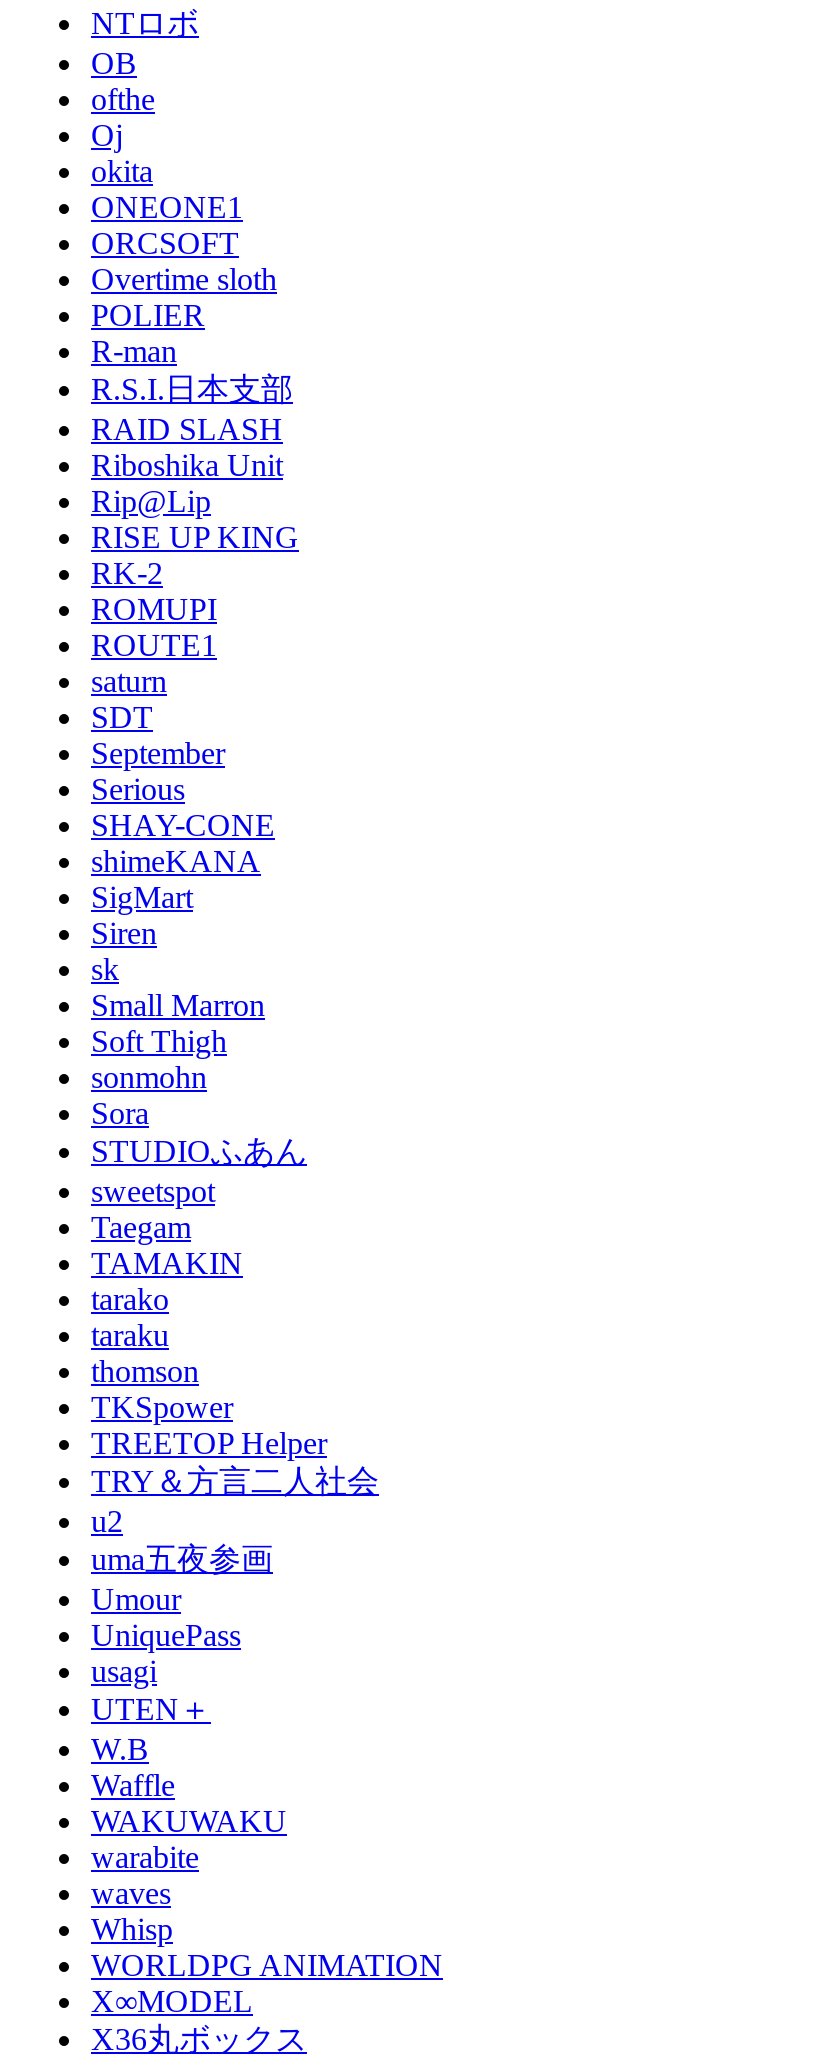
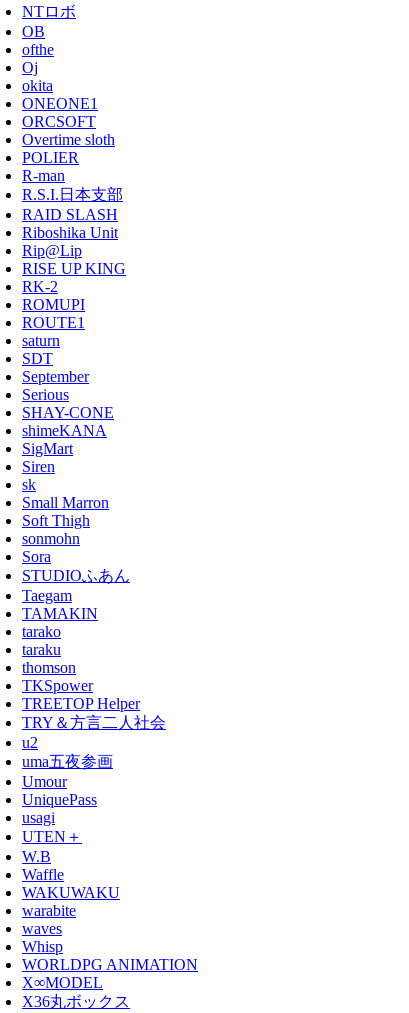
[91,1174,215,1208] sweetspot -> none

